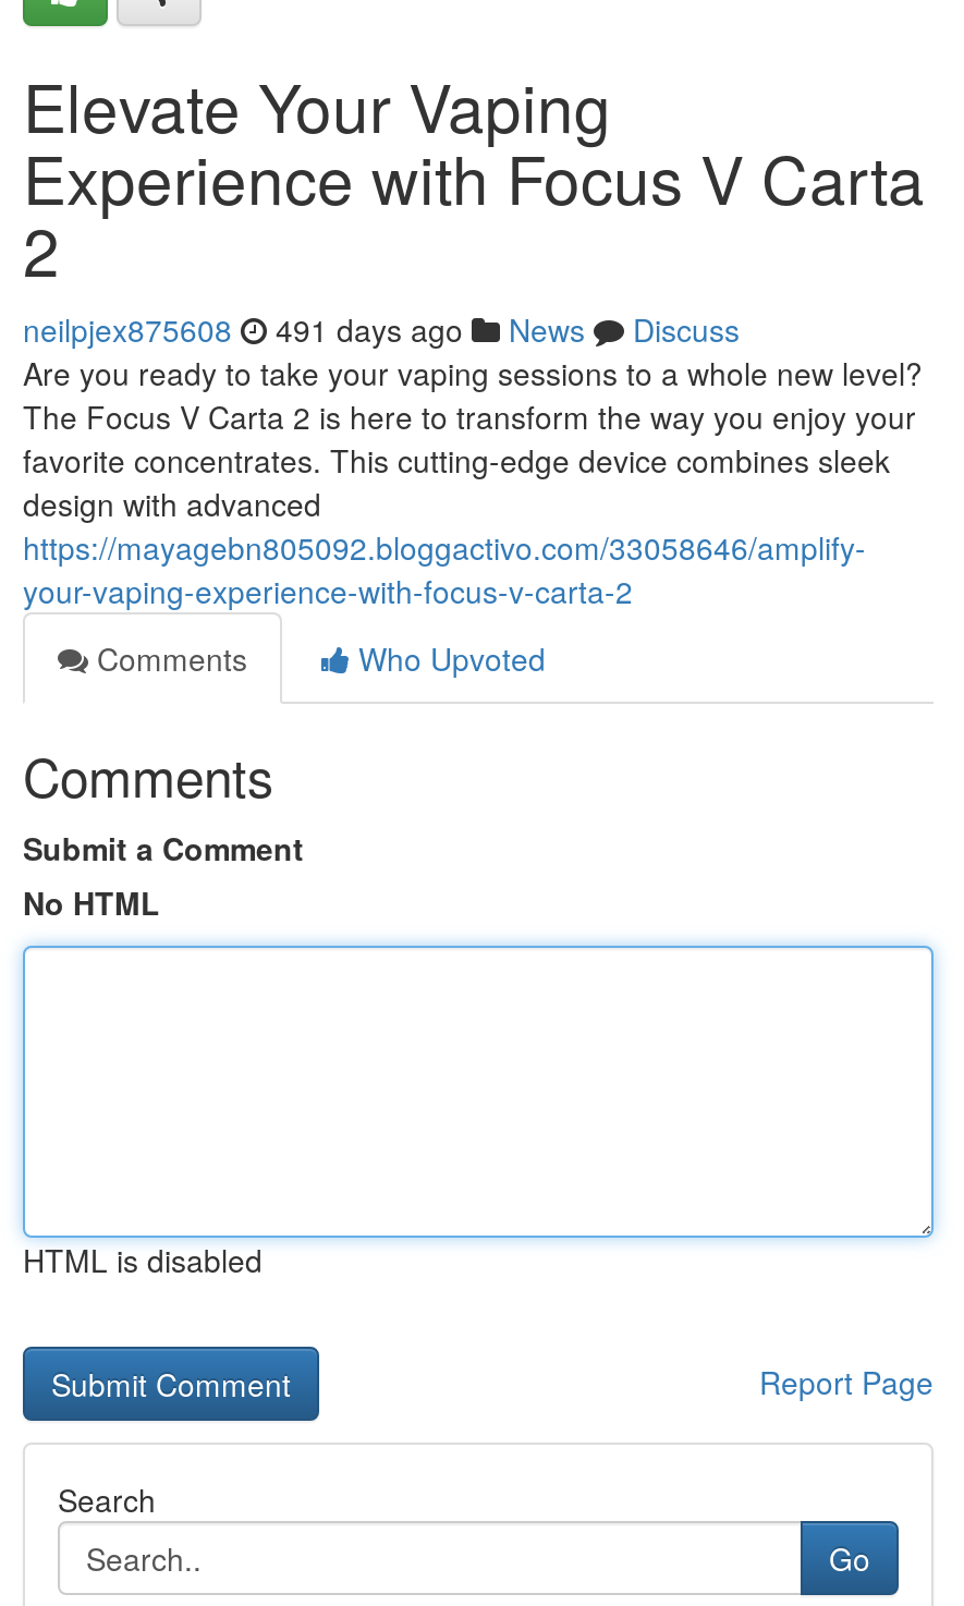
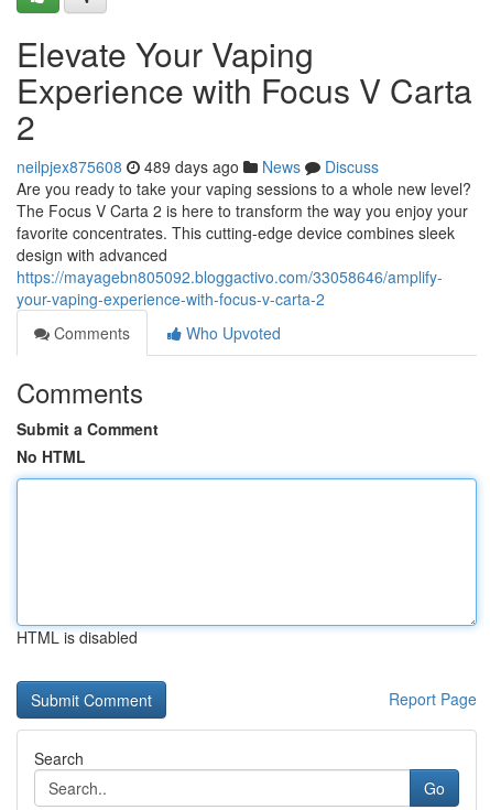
[23,307,740,351] neilpjex875608 491 days ago News Discuss -> [17,155,379,177] neilpjex875608 489 days ago News Discuss

